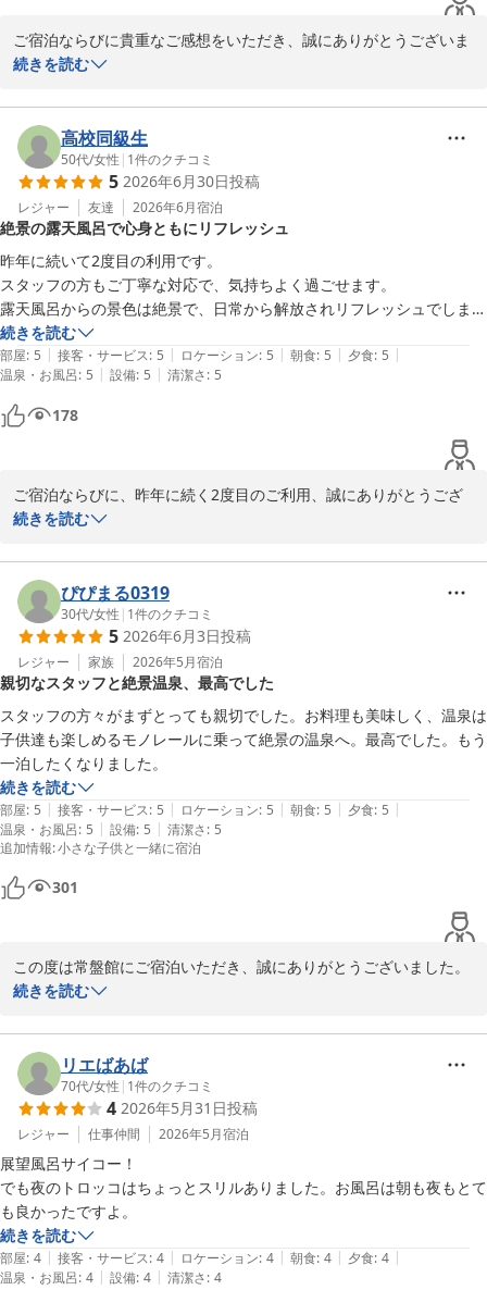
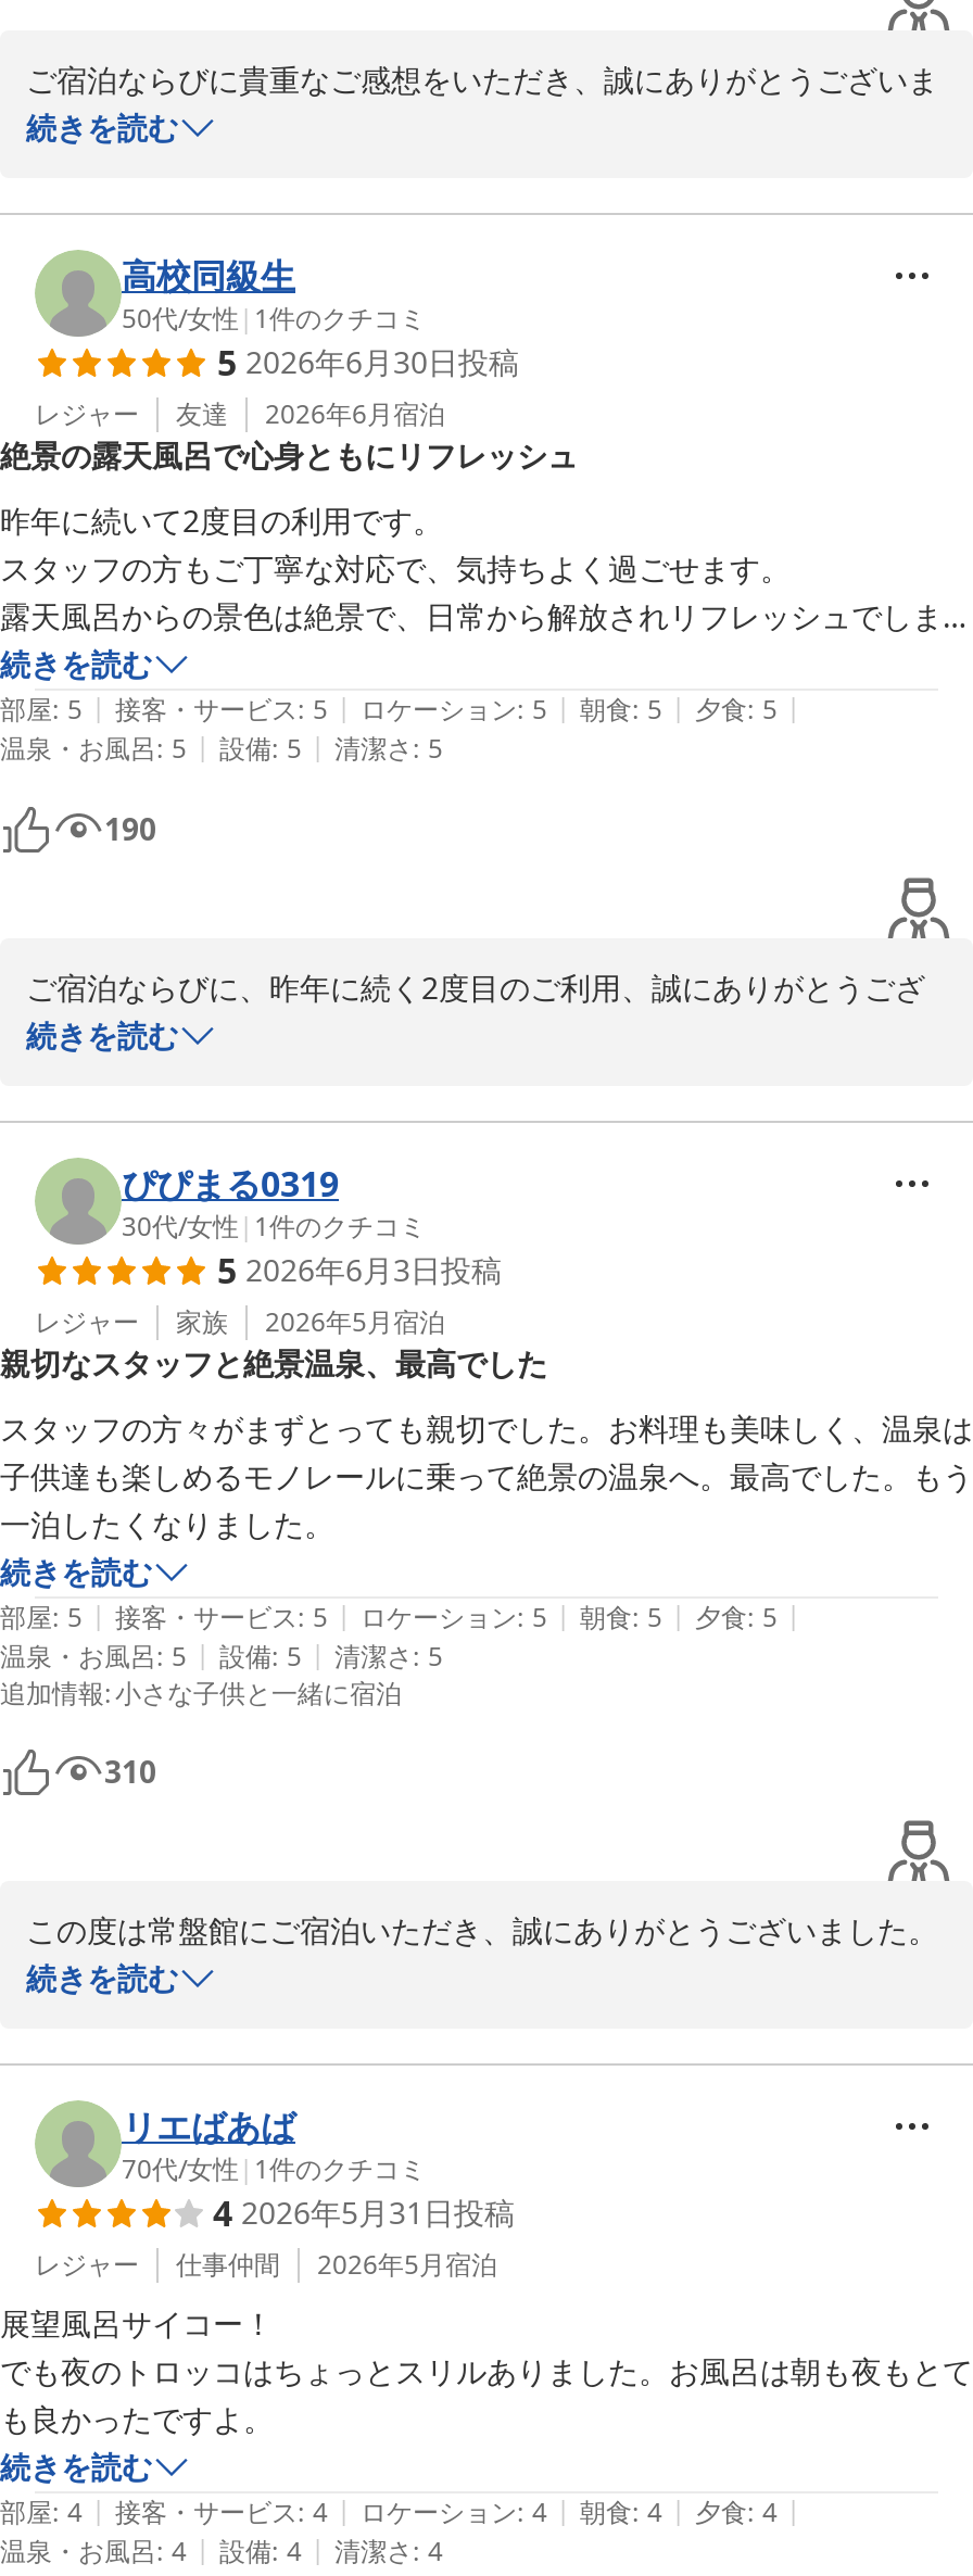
[52,405,78,425] 178 -> [104,808,156,849] 190
[52,877,78,897] 301 -> [104,1751,156,1792] 310

